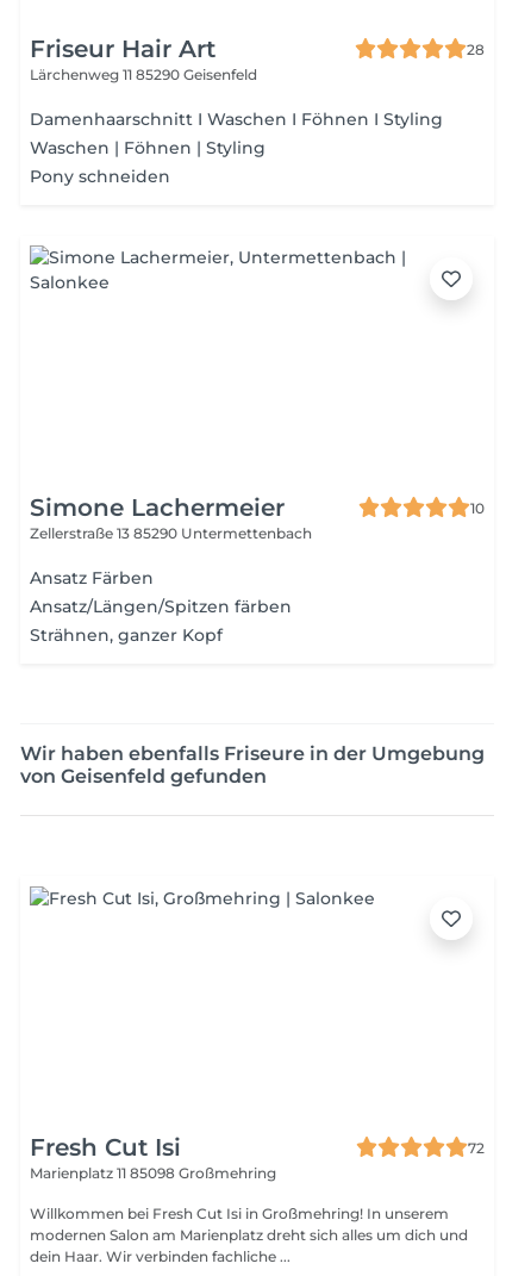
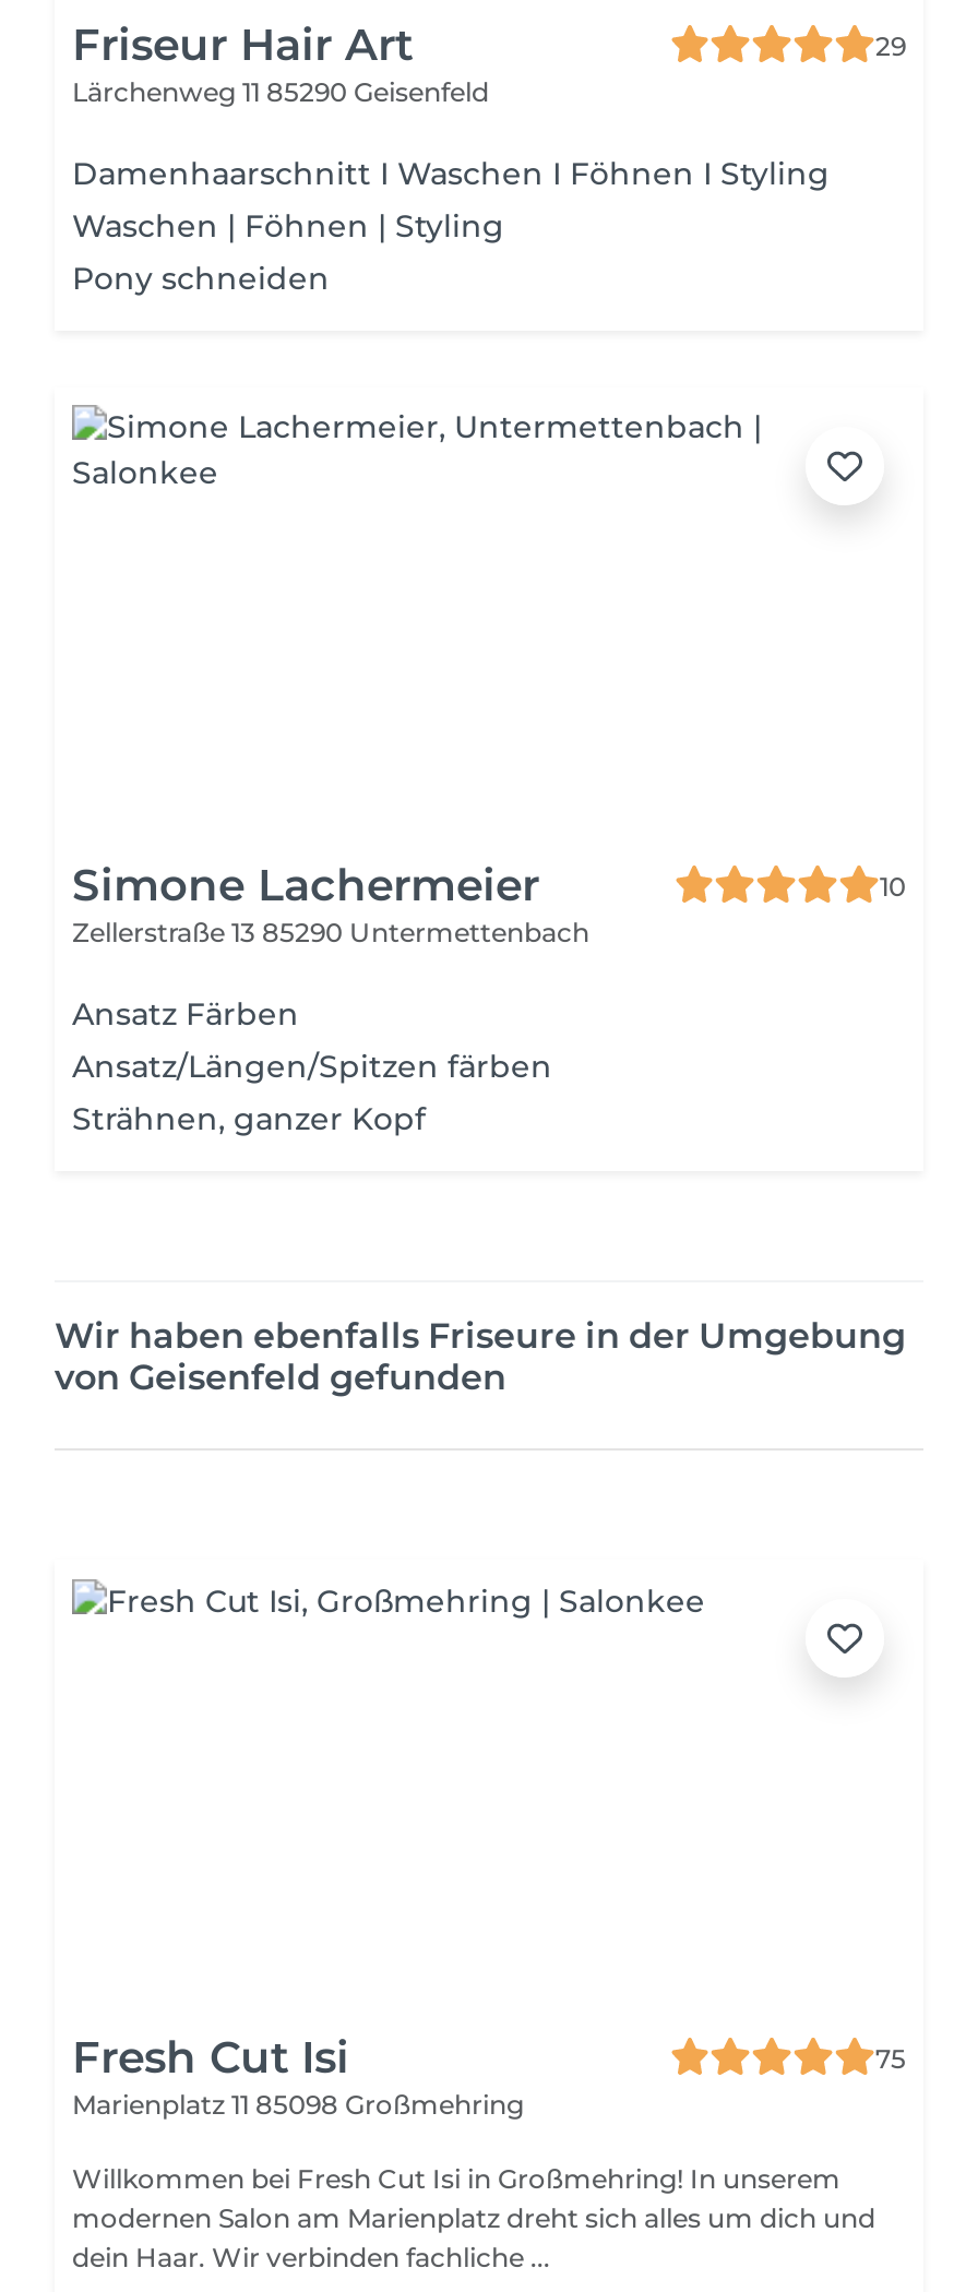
[467,41,485,58] 28 -> [875,29,906,62] 29
[468,1139,485,1157] 72 -> [875,2042,906,2075] 75

